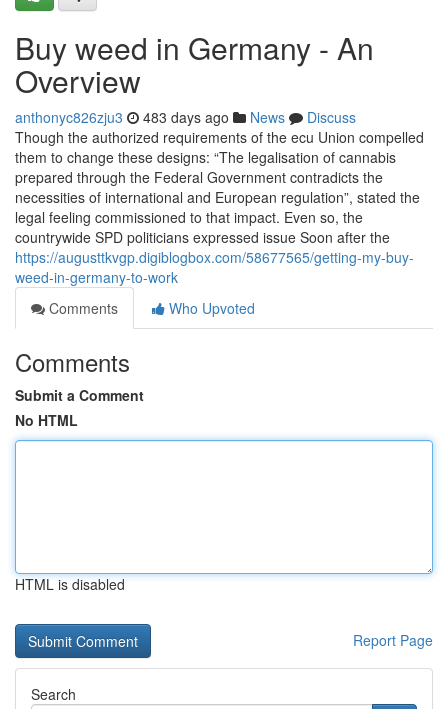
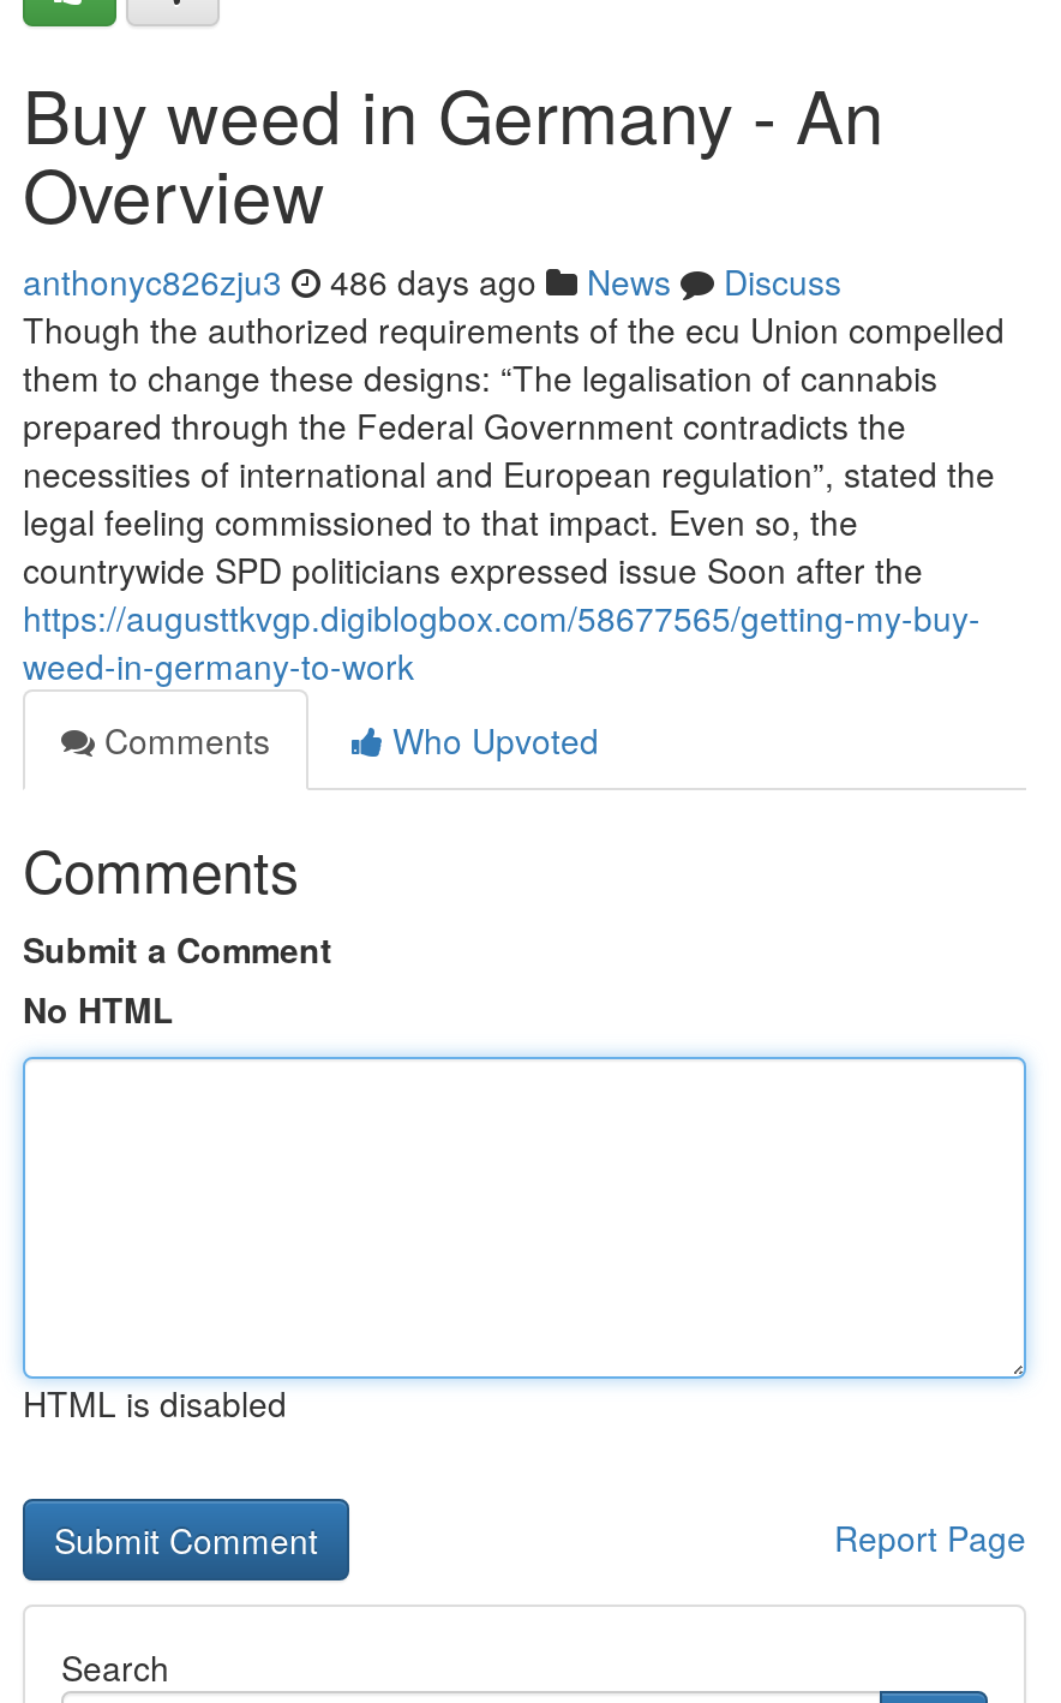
[15,107,356,127] anthonyc826zju3 483 days ago News Discuss -> [23,257,841,305] anthonyc826zju3 486 days ago News Discuss

